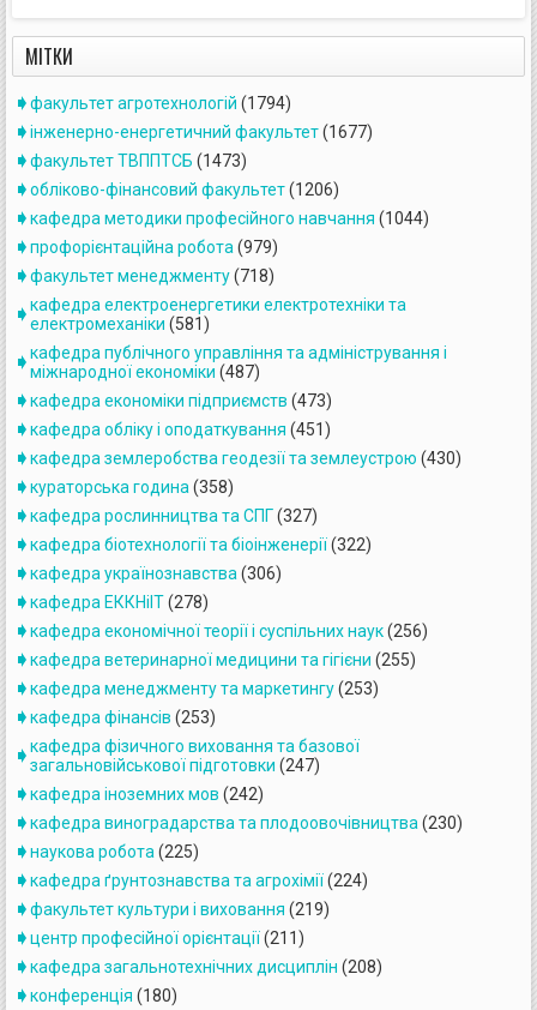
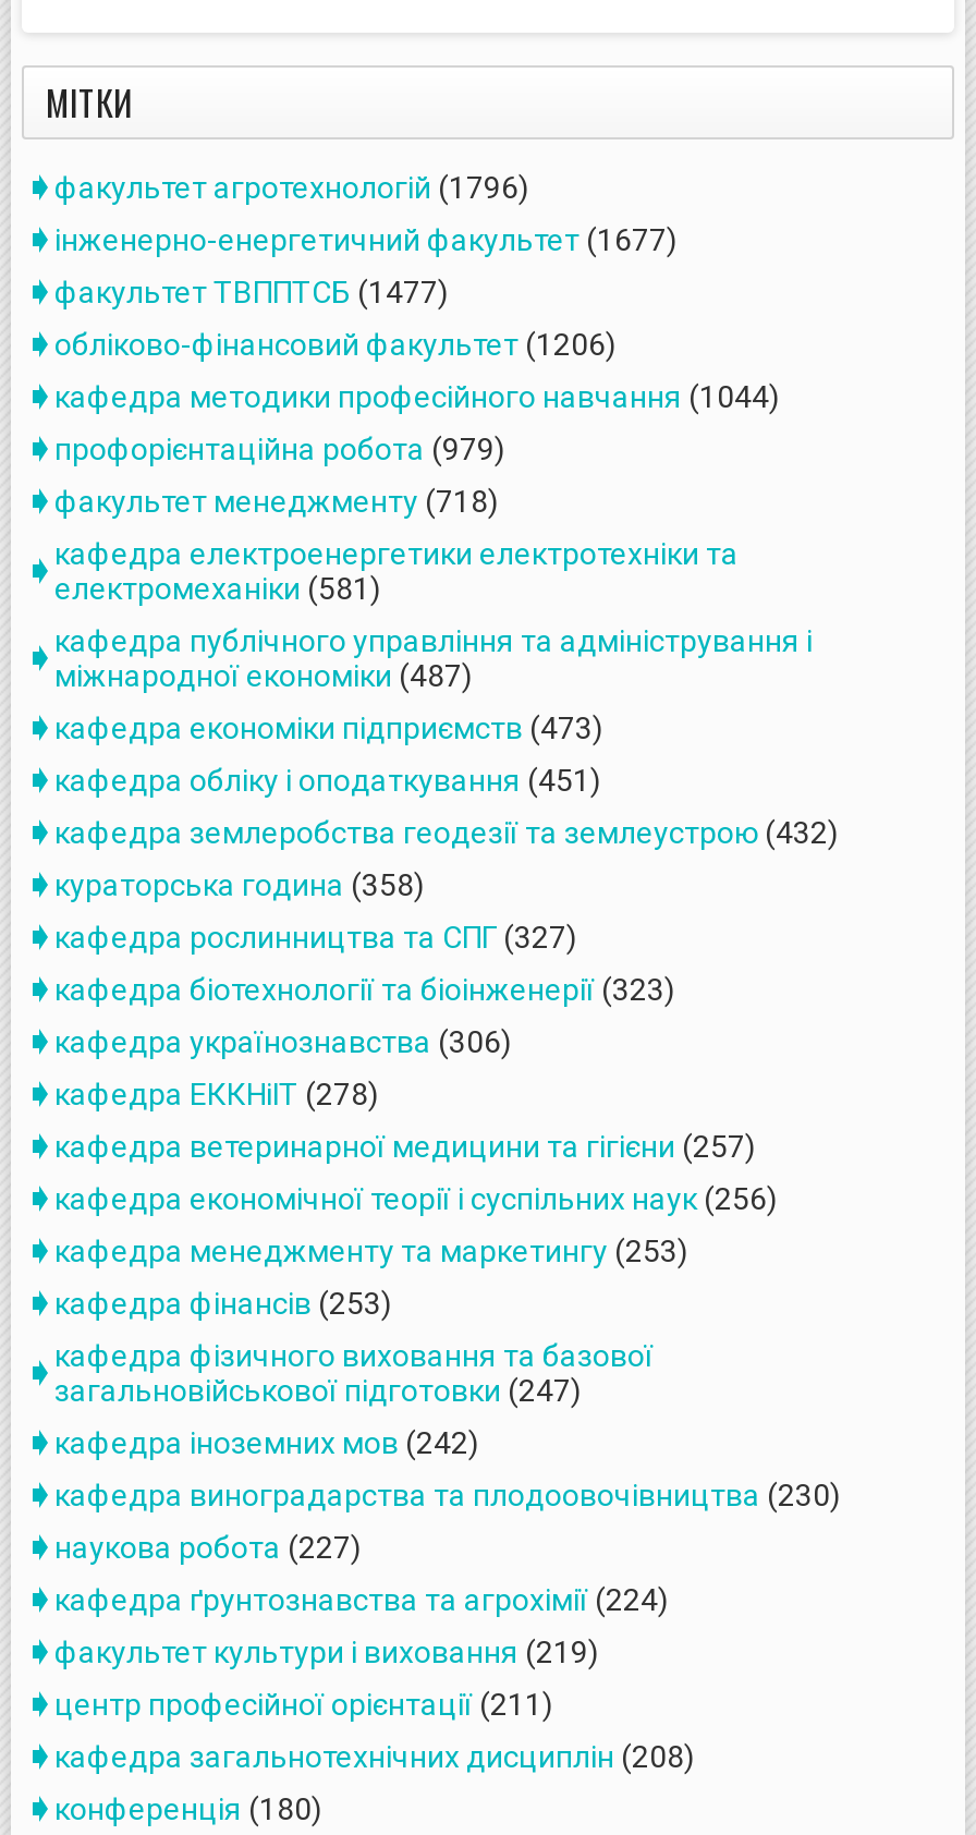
[30,94,291,113] факультет агротехнологій (1794) -> [54,170,529,205] факультет агротехнологій (1796)
[30,151,247,170] факультет ТВППТСБ (1473) -> [54,275,449,309] факультет ТВППТСБ (1477)
[30,449,461,468] кафедра землеробства геодезії та землеустрою (430) -> [54,815,839,850] кафедра землеробства геодезії та землеустрою (432)
[30,535,372,554] кафедра біотехнології та біоінженерії (322) -> [54,972,675,1007] кафедра біотехнології та біоінженерії (323)
none -> [54,1129,756,1164] кафедра ветеринарної медицини та гігієни (257)
moved [30,621,428,641] -> [54,1181,778,1216]: кафедра економічної теорії і суспільних наук (256)
[30,650,416,669] кафедра ветеринарної медицини та гігієни (255) -> none
[30,842,199,861] наукова робота (225) -> [54,1530,362,1565] наукова робота (227)

